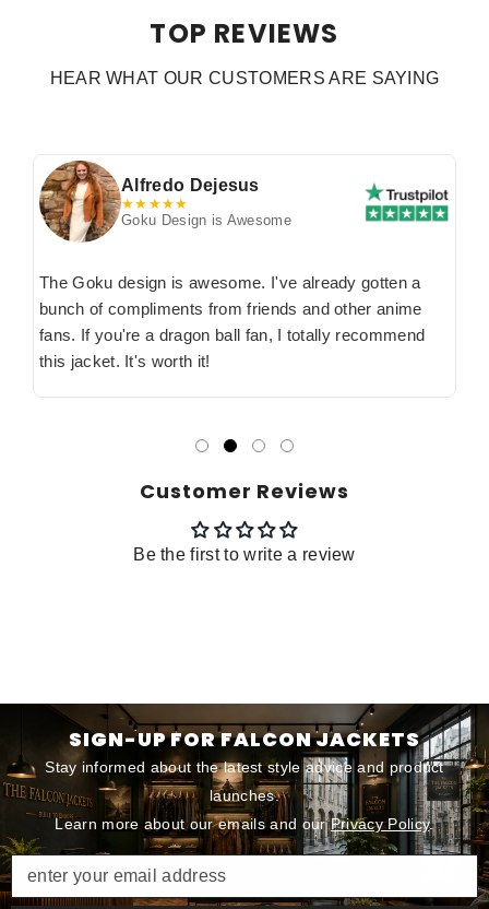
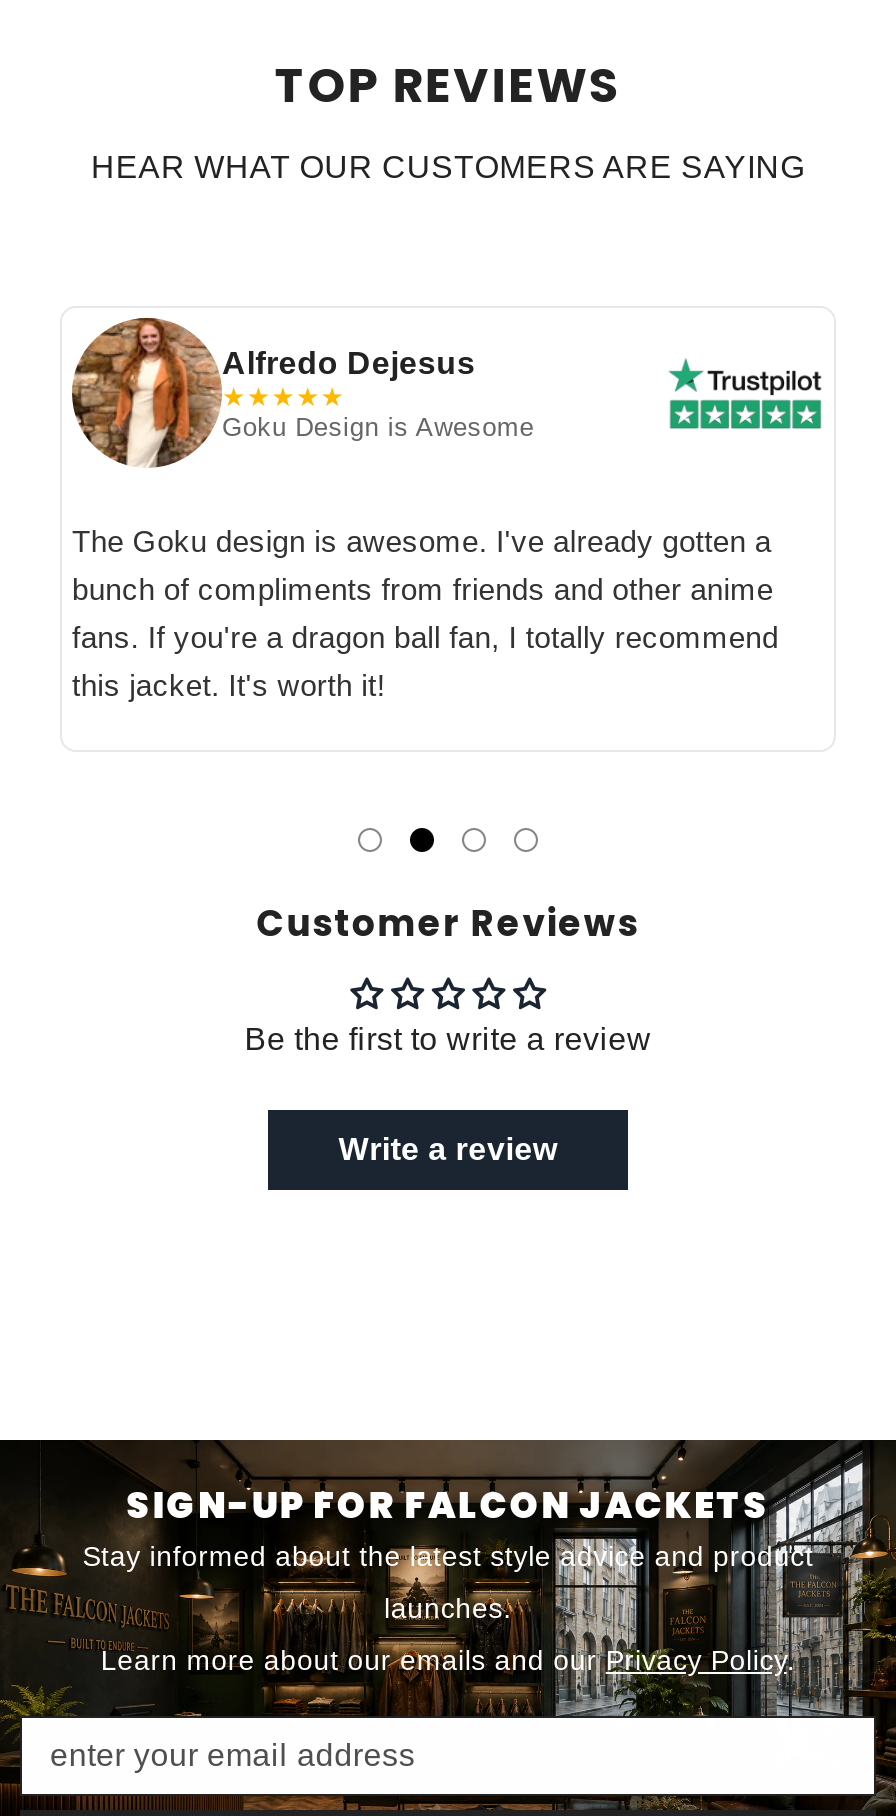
none -> [338,1131,557,1165] Write a review

